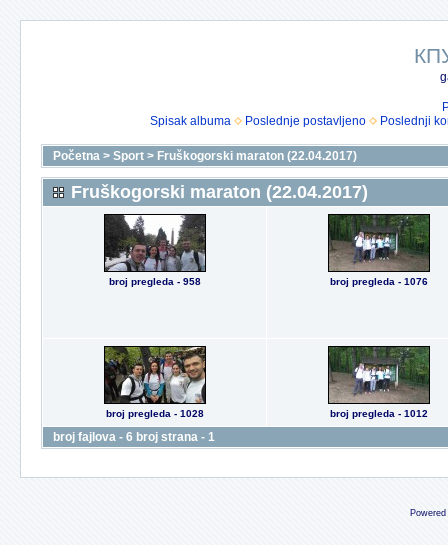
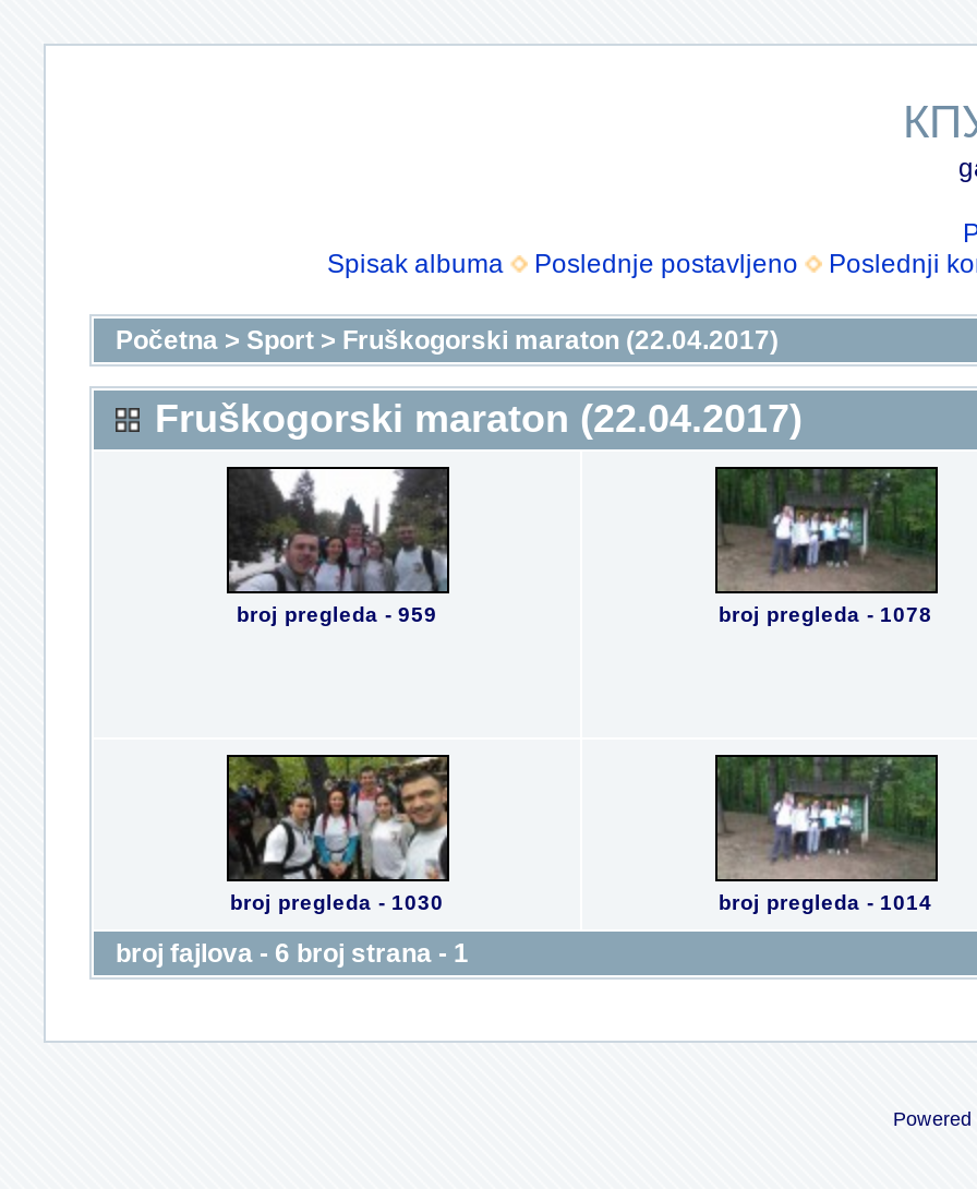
[108,276,200,287] broj pregleda - 958 -> [237,602,437,626] broj pregleda - 959
[329,276,427,287] broj pregleda - 1076 -> [719,602,932,626] broj pregleda - 1078
[105,408,203,419] broj pregleda - 1028 -> [230,890,444,914] broj pregleda - 1030
[329,408,427,419] broj pregleda - 1012 -> [719,890,932,914] broj pregleda - 1014

